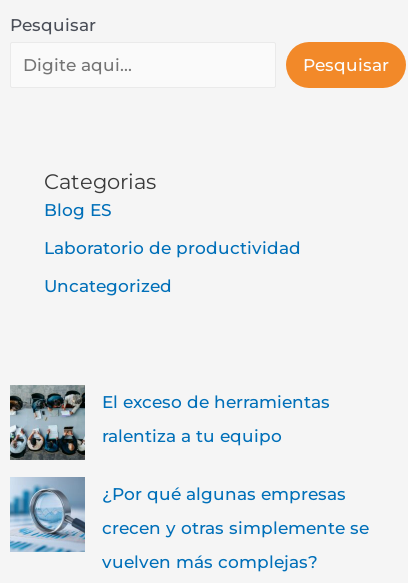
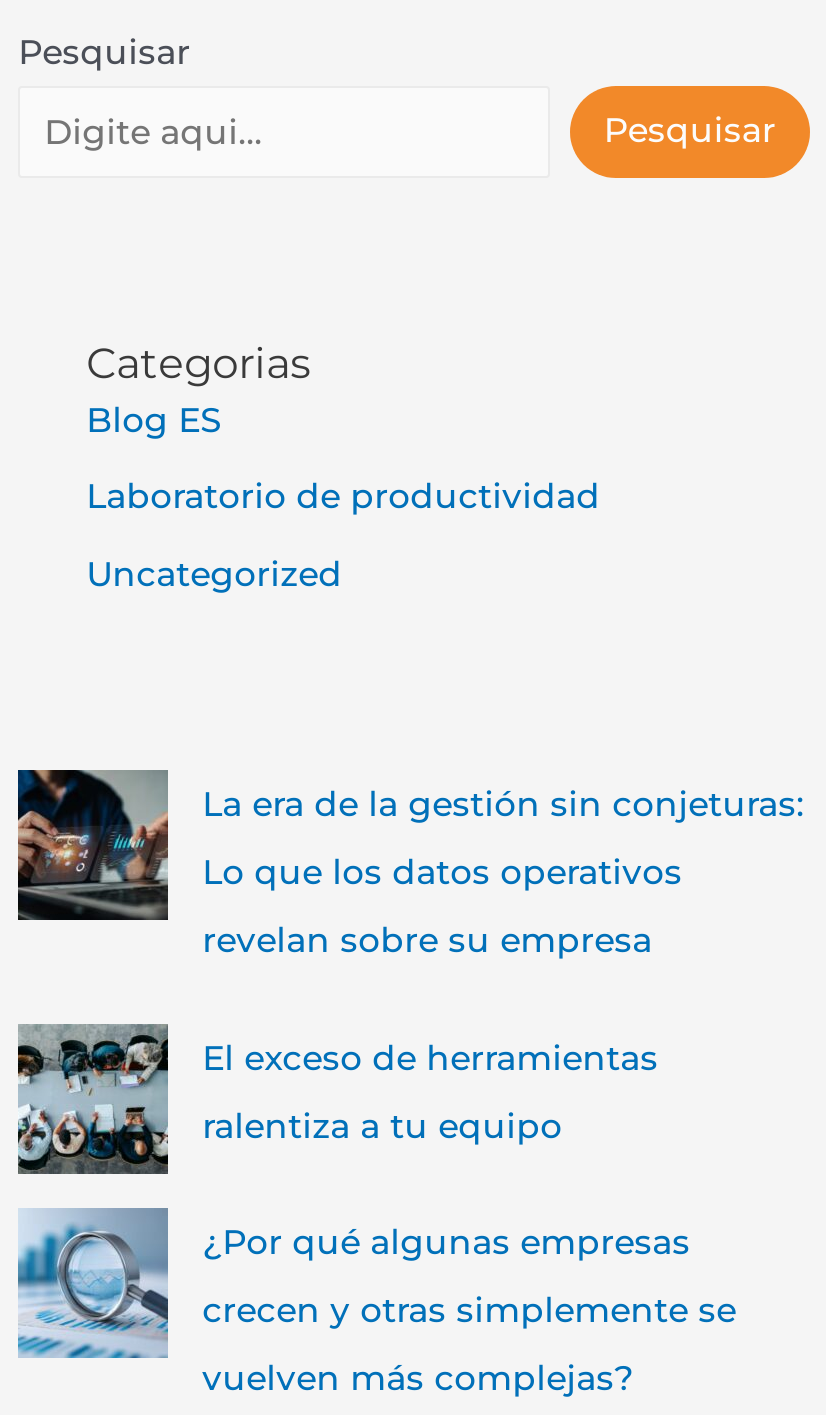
none -> [16,769,804,961] [image] | La era de la gestión sin conjeturas: | Lo que los datos operativos | revelan sobre su empresa

